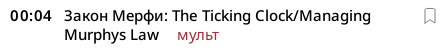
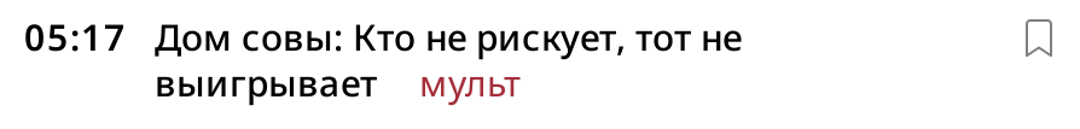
[10,5,371,44] 00:04 Закон Мерфи: The Ticking Clock/Managing | Murphys Law -> [24,12,742,106] 05:17 Дом совы: Кто не рискует, тот не | выигрывает

